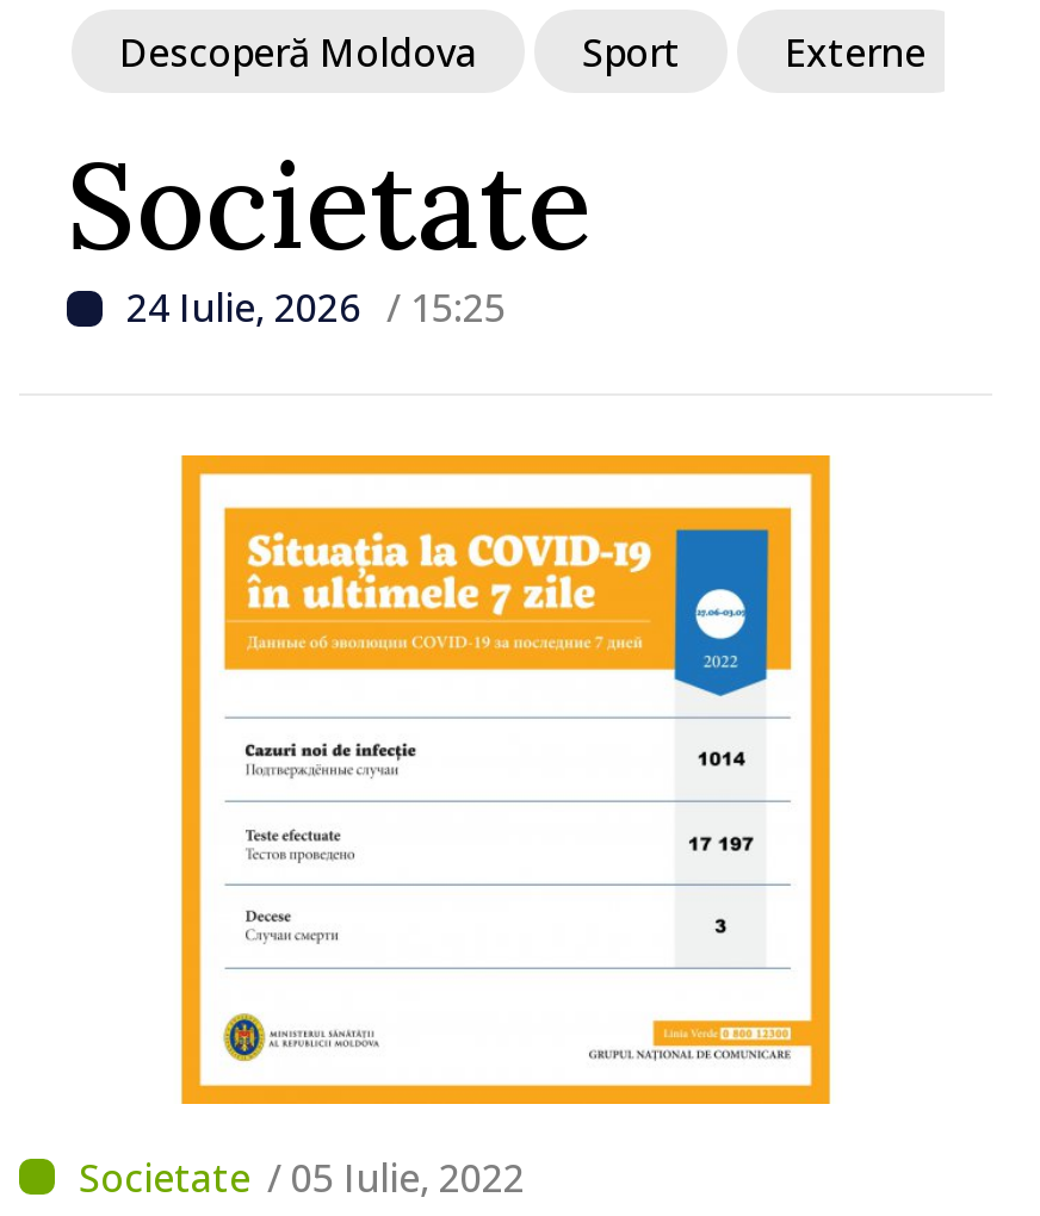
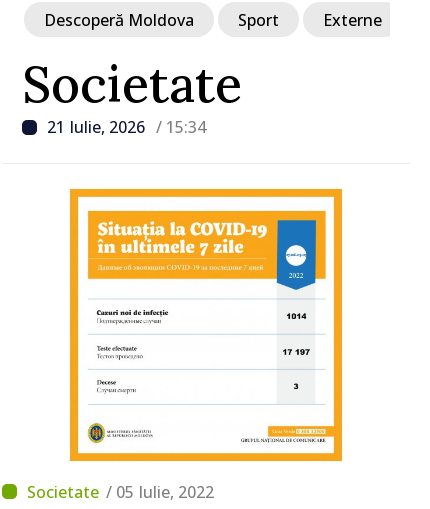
[126,281,506,334] 24 Iulie, 2026 / 15:25 -> [47,116,206,138] 21 Iulie, 2026 / 15:34

